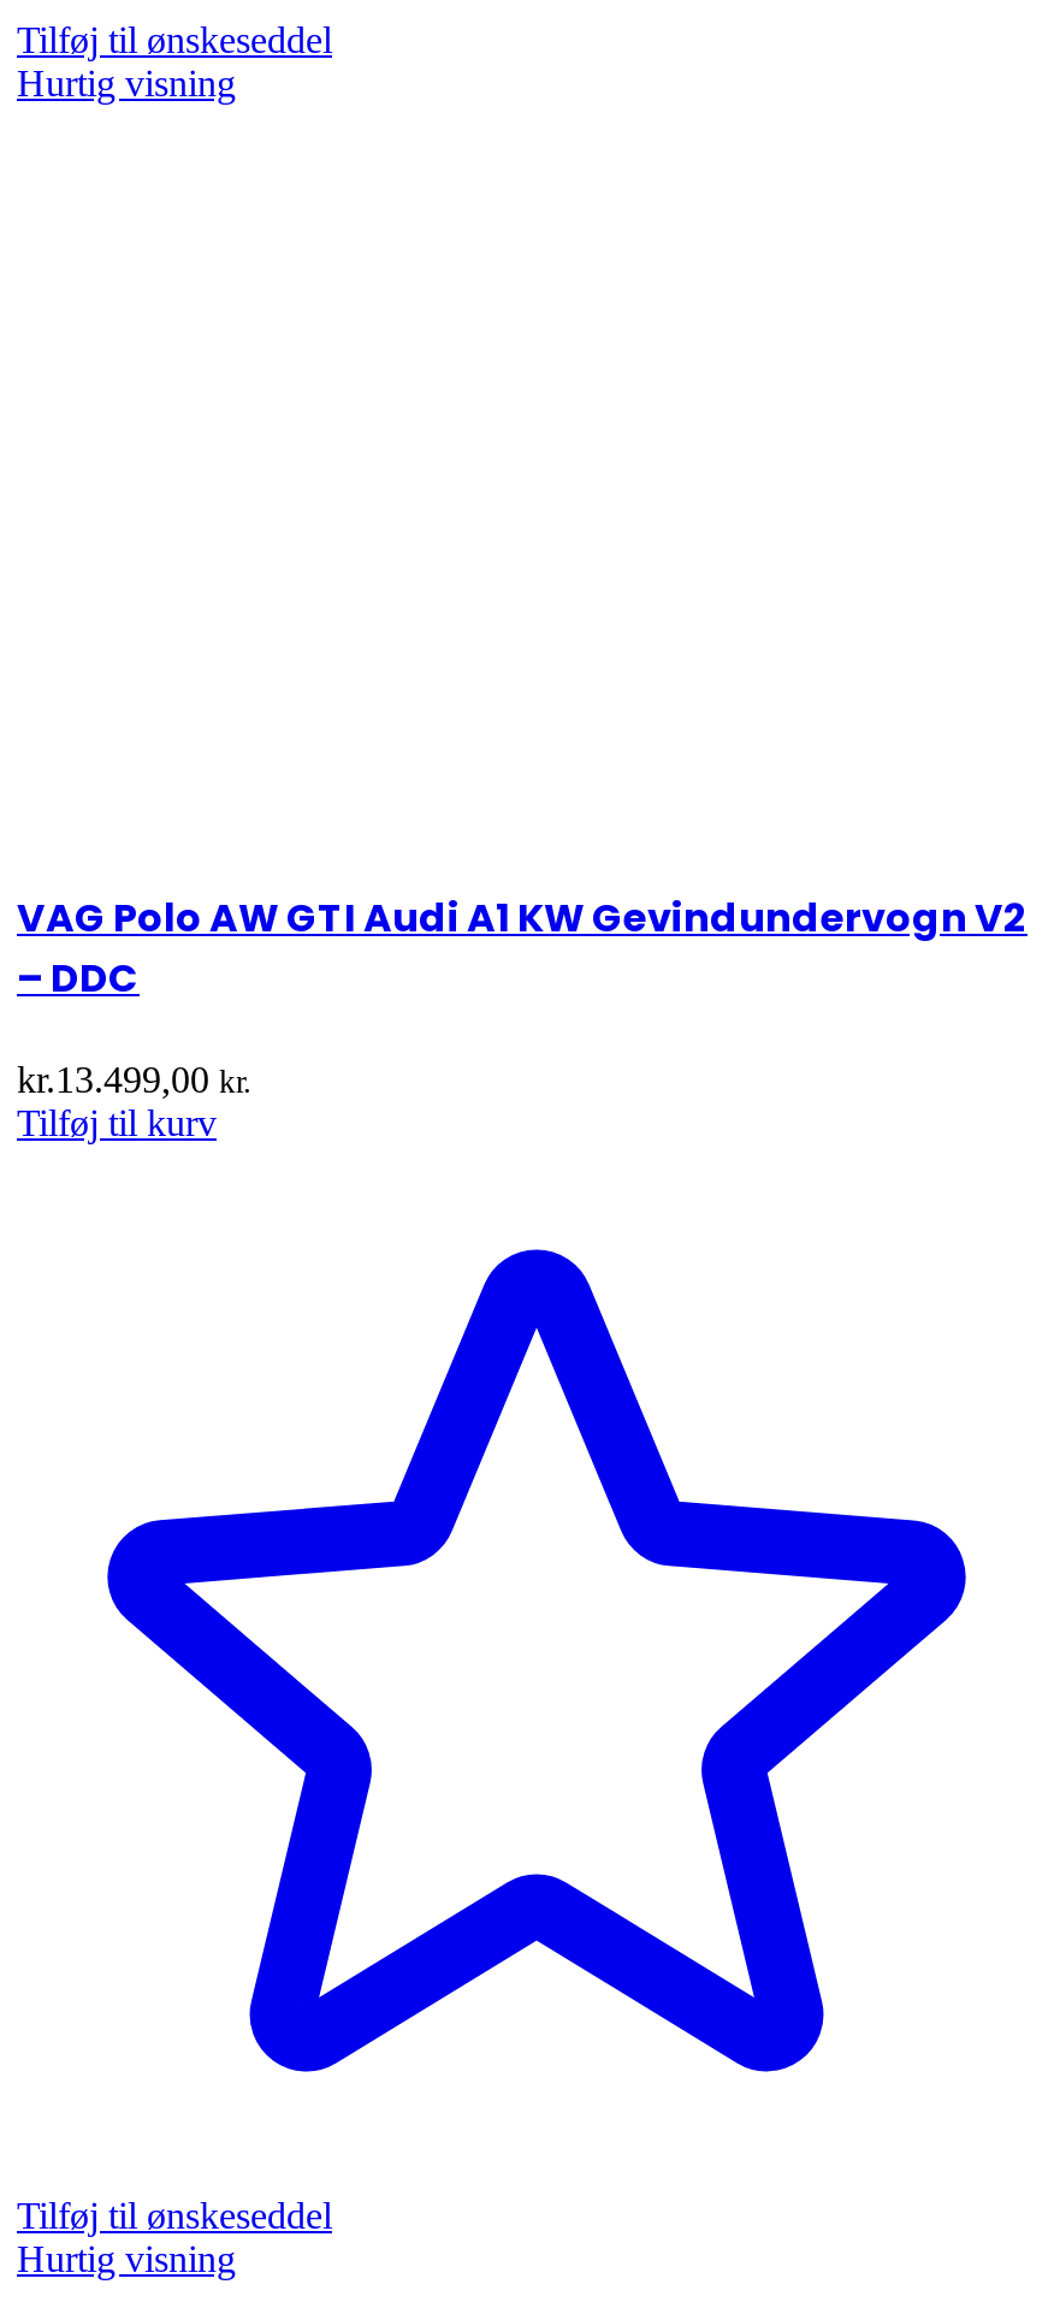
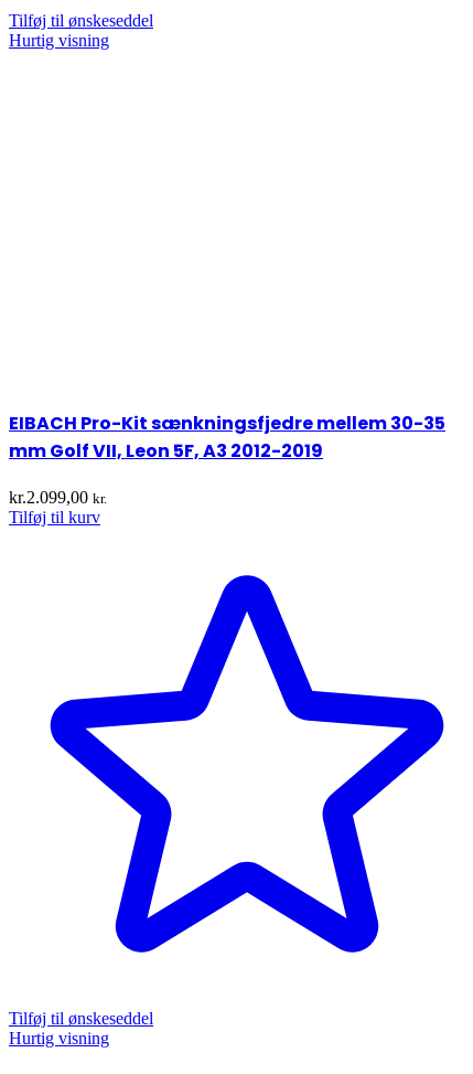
[17,890,1028,1006] VAG Polo AW GTI Audi A1 KW Gevindundervogn V2 | – DDC -> [9,411,445,463] EIBACH Pro-Kit sænkningsfjedre mellem 30-35 | mm Golf VII, Leon 5F, A3 2012-2019
[17,1059,250,1100] kr.13.499,00 kr. -> [9,488,107,507] kr.2.099,00 kr.

